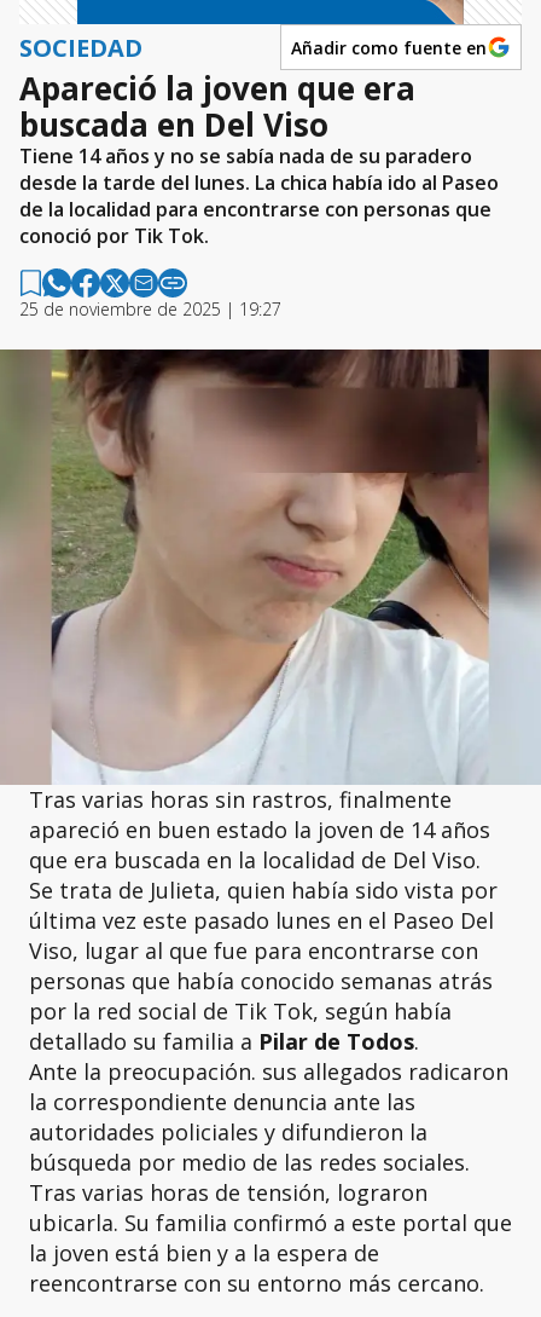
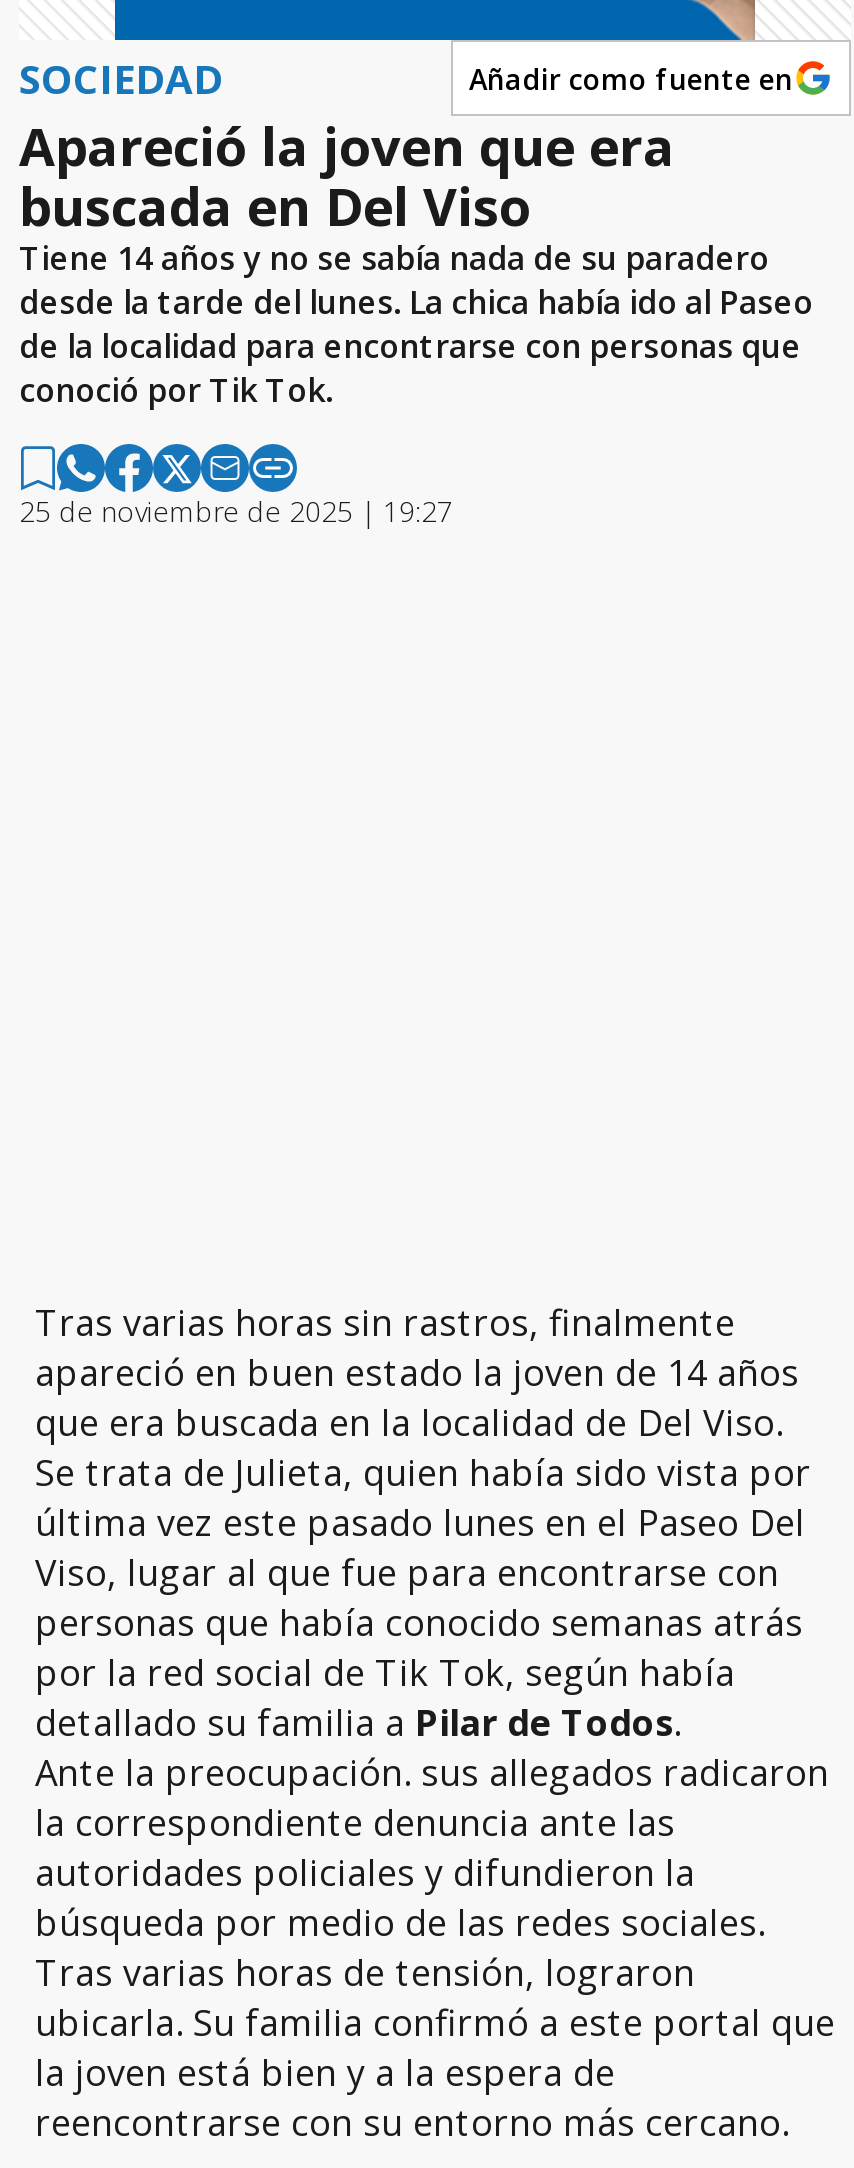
[4,348,537,785] [image] -> none

